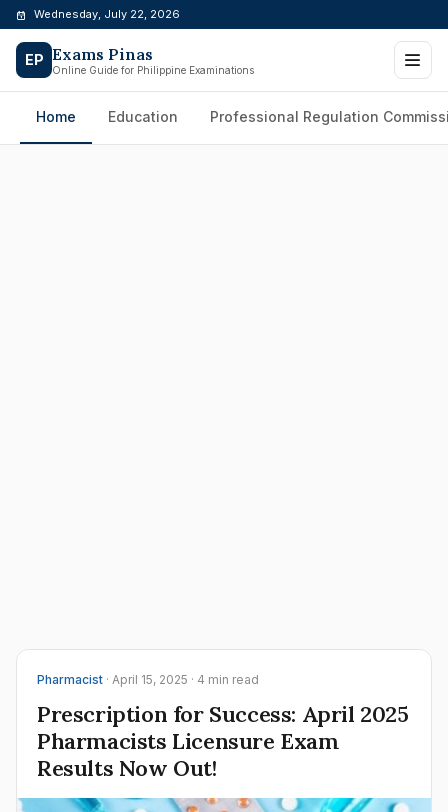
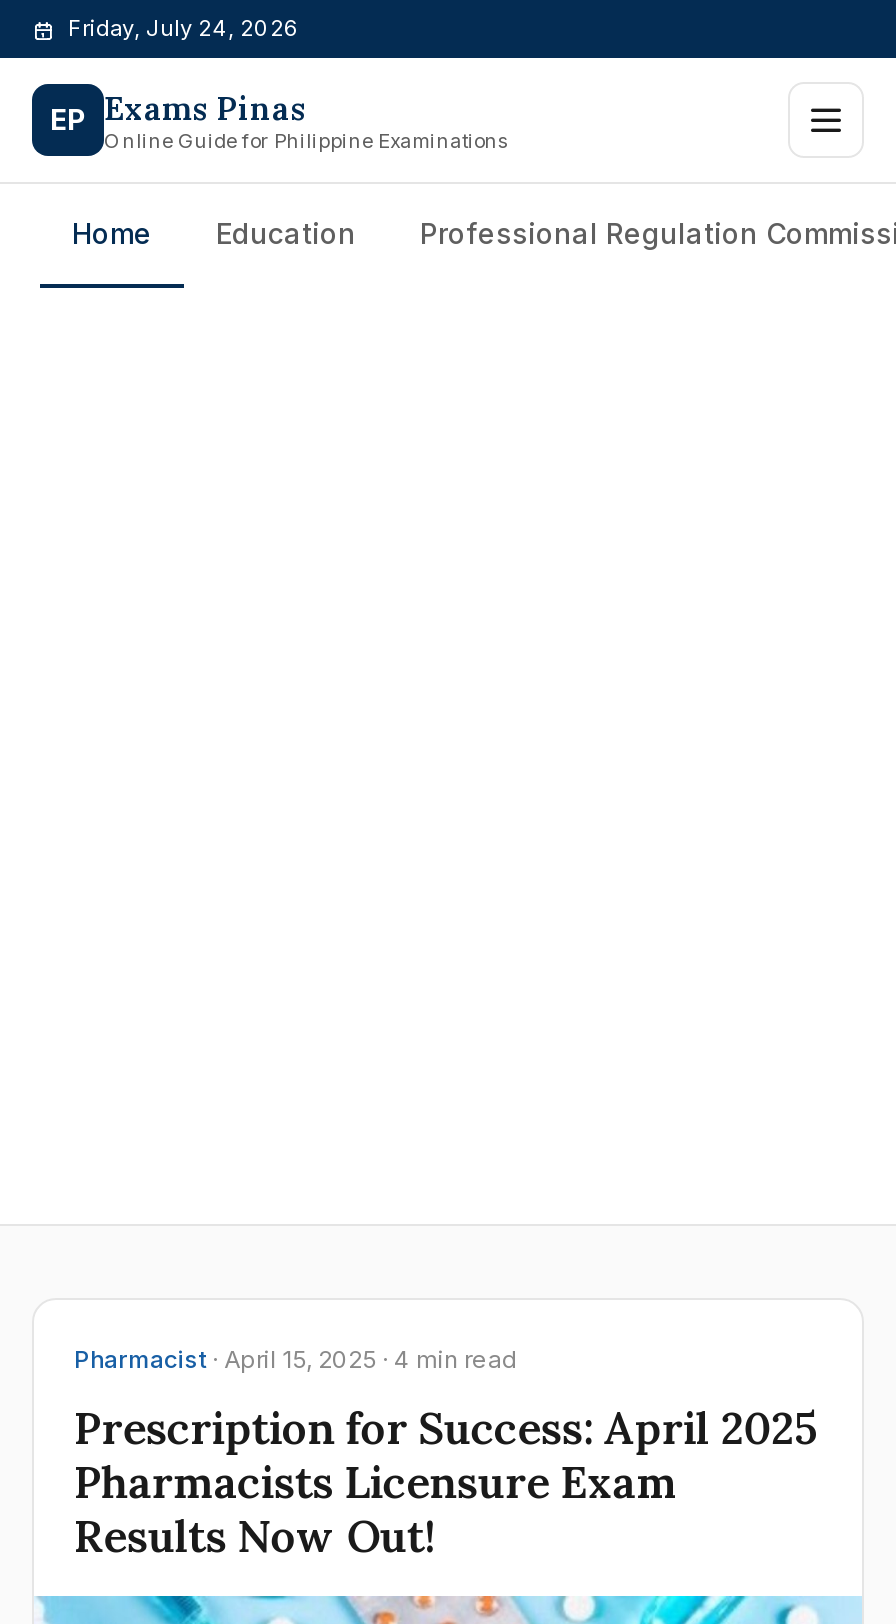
[31,7,180,21] Wednesday, July 22, 2026 -> [62,14,300,42] Friday, July 24, 2026

